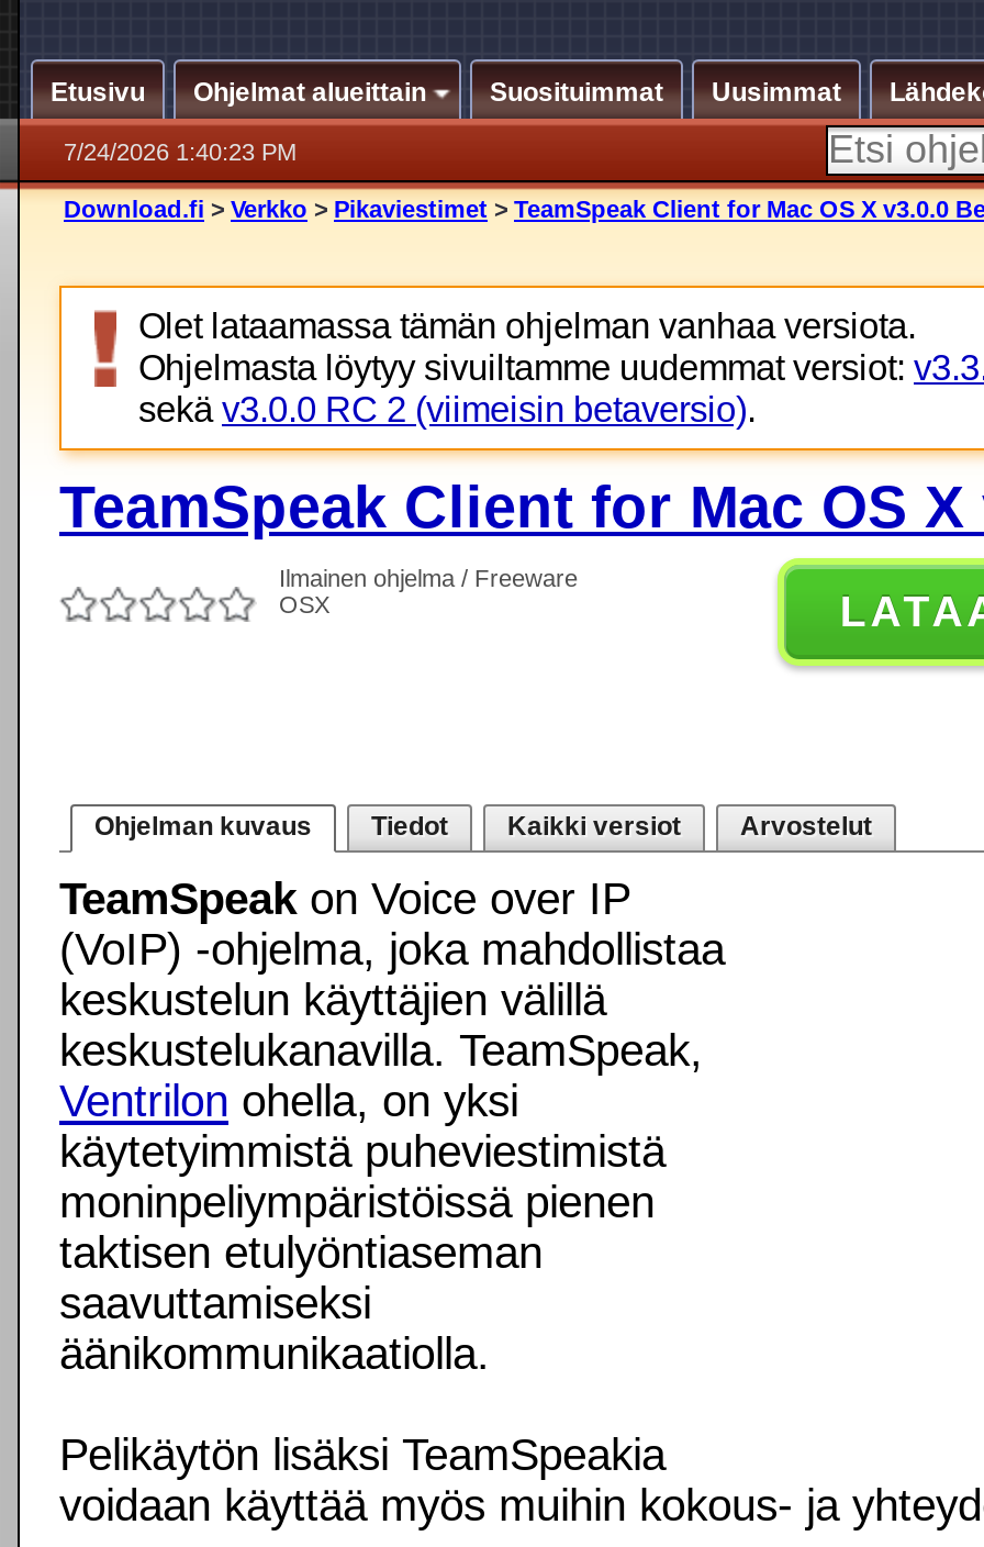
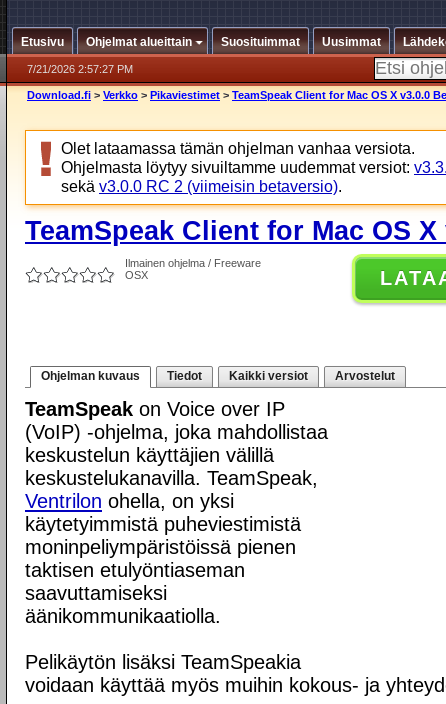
[64,138,297,165] 7/24/2026 1:40:23 PM -> [27,63,133,75] 7/21/2026 2:57:27 PM

